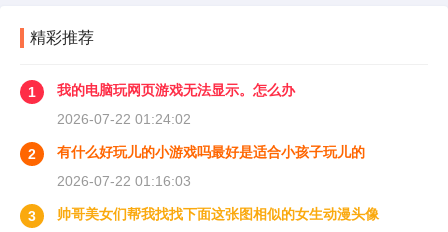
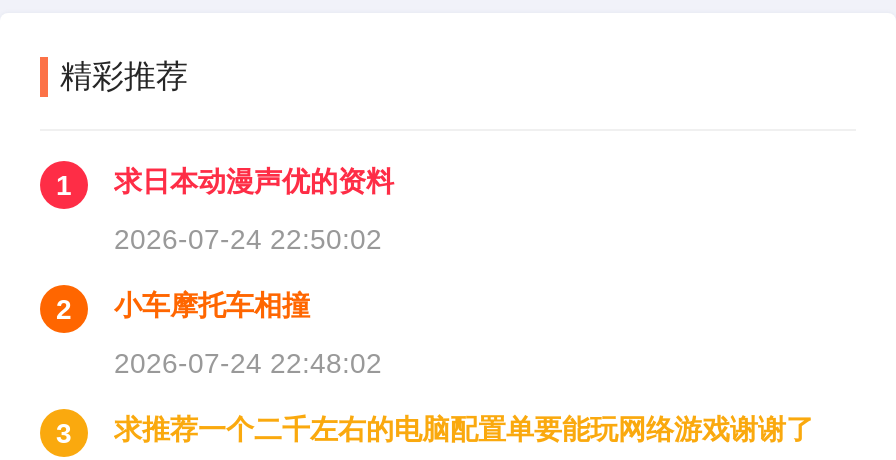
[57,82,295,98] 我的电脑玩网页游戏无法显示。怎么办 -> [114,165,394,197] 求日本动漫声优的资料
[57,111,191,127] 2026-07-22 01:24:02 -> [114,223,382,255] 2026-07-24 22:50:02
[57,144,365,160] 有什么好玩儿的小游戏吗最好是适合小孩子玩儿的 -> [114,289,310,321] 小车摩托车相撞
[57,173,191,189] 2026-07-22 01:16:03 -> [114,347,382,379] 2026-07-24 22:48:02
[57,206,379,222] 帅哥美女们帮我找找下面这张图相似的女生动漫头像 -> [114,413,814,445] 求推荐一个二千左右的电脑配置单要能玩网络游戏谢谢了

